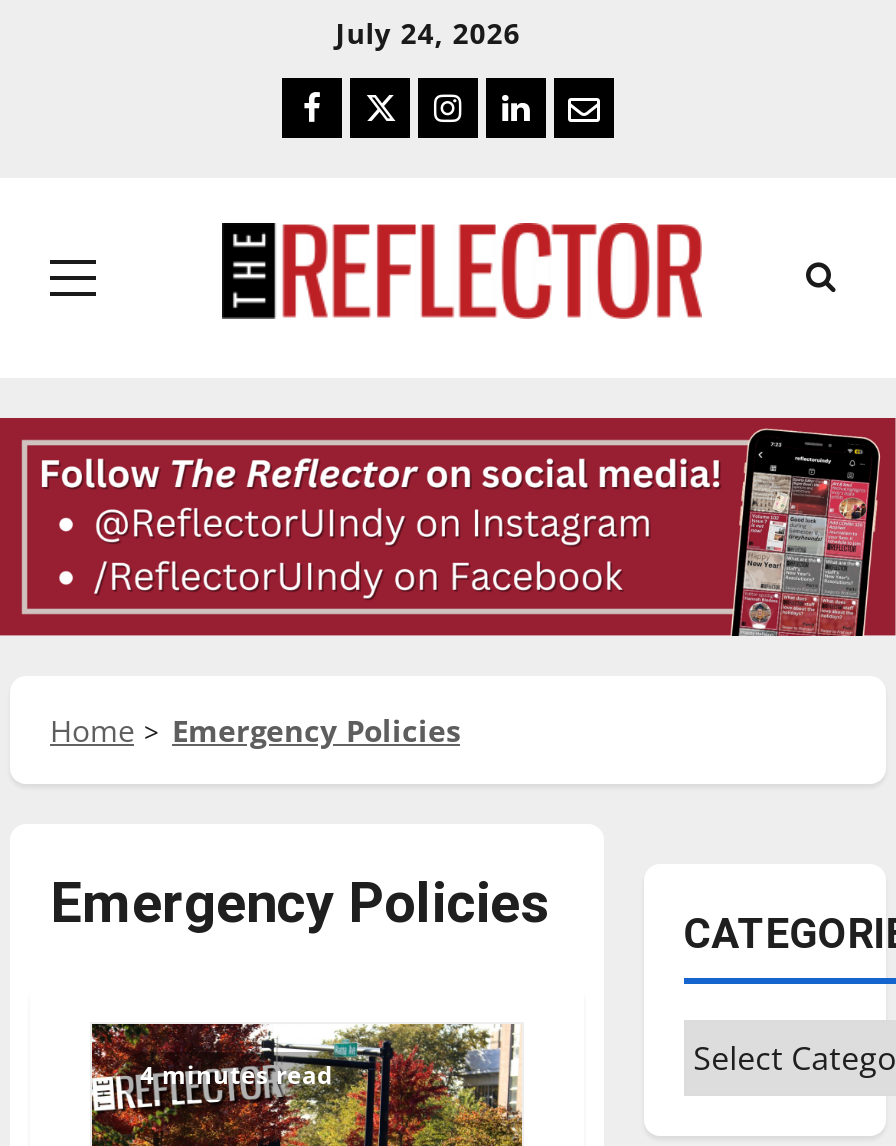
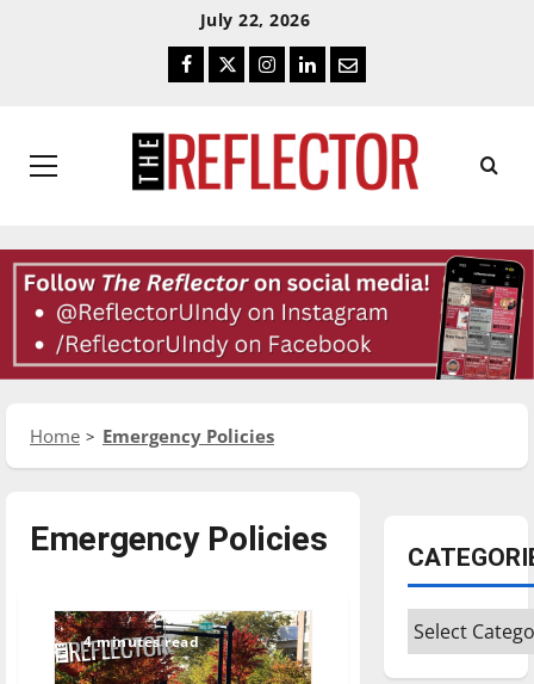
[336,14,520,52] July 24, 2026 -> [200,8,310,31] July 22, 2026

